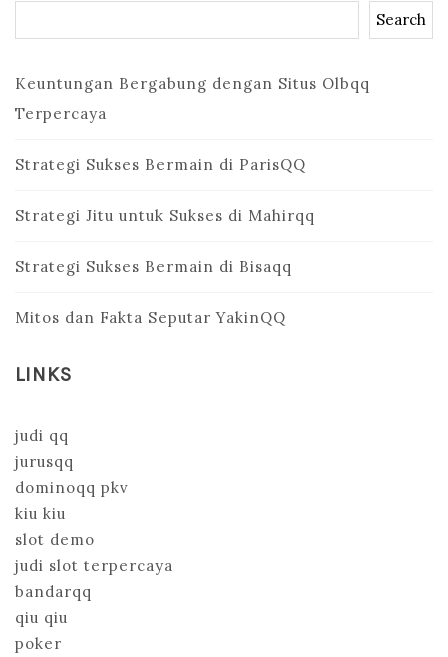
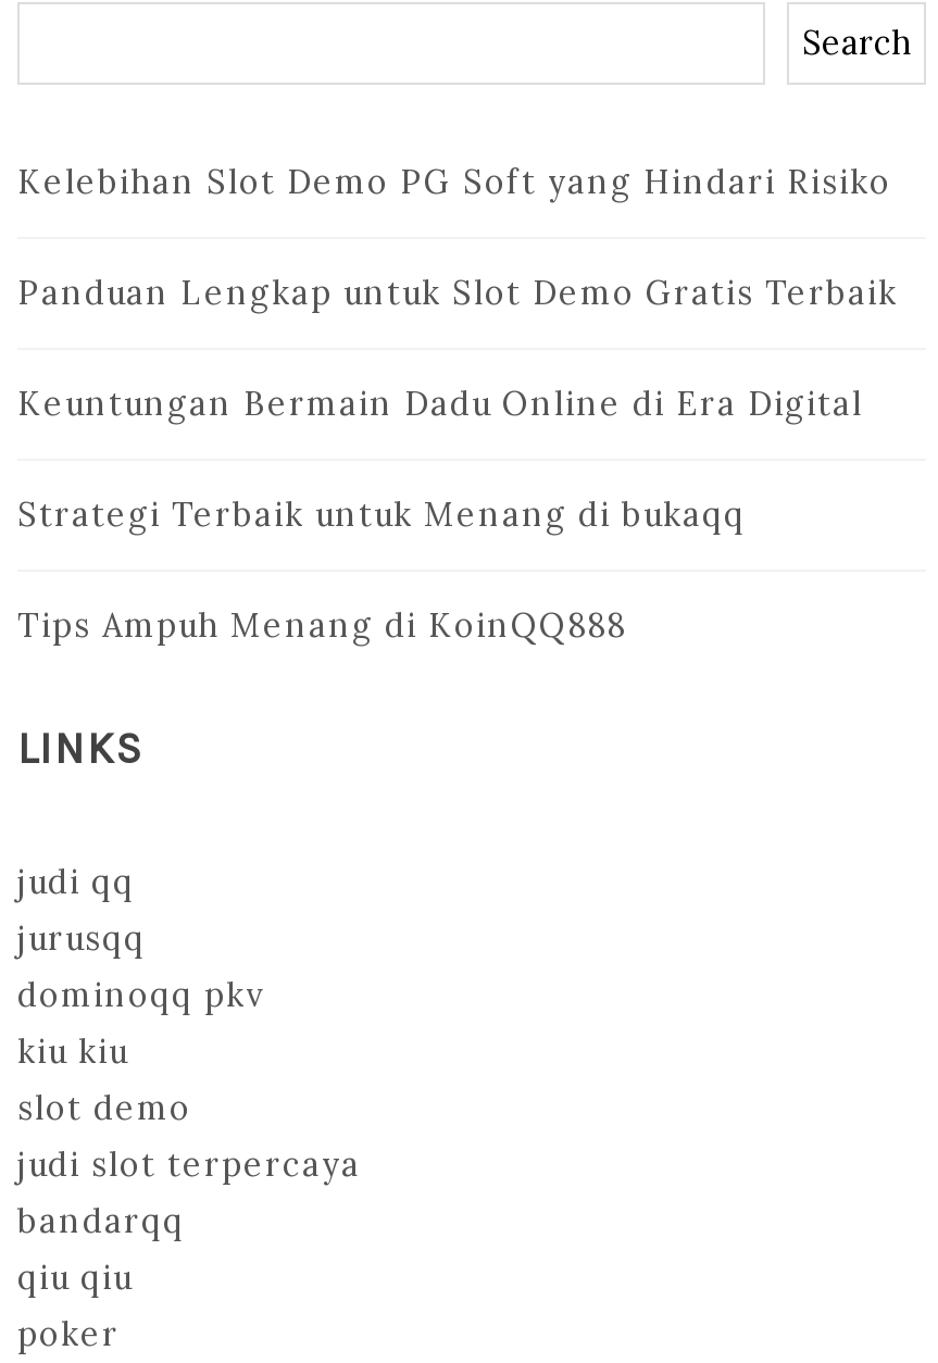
[15,74,370,327] Keuntungan Bergabung dengan Situs Olbqq | Terpercaya | Strategi Sukses Bermain di ParisQQ | Strategi Jitu untuk Sukses di Mahirqq | Strategi Sukses Bermain di Bisaqq | Mitos dan Fakta Seputar YakinQQ -> [17,161,898,646] Kelebihan Slot Demo PG Soft yang Hindari Risiko | Panduan Lengkap untuk Slot Demo Gratis Terbaik | Keuntungan Bermain Dadu Online di Era Digital | Strategi Terbaik untuk Menang di bukaqq | Tips Ampuh Menang di KoinQQ888

